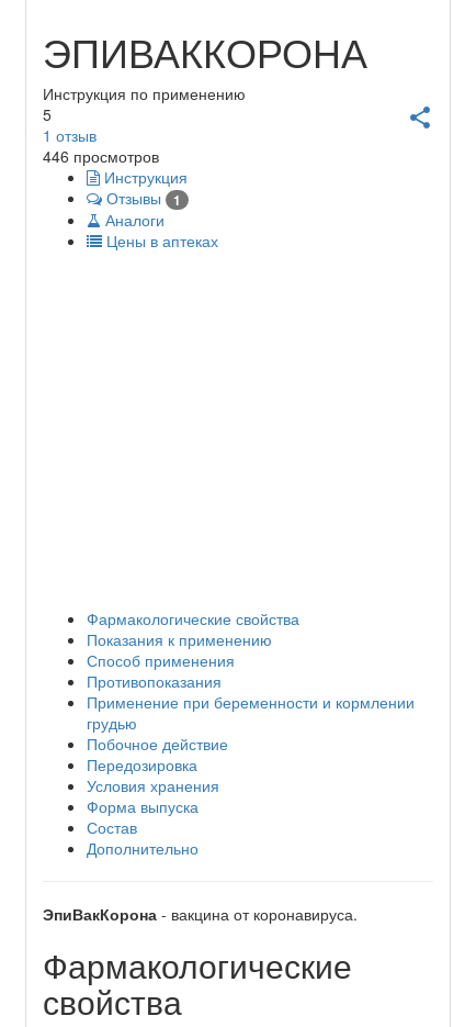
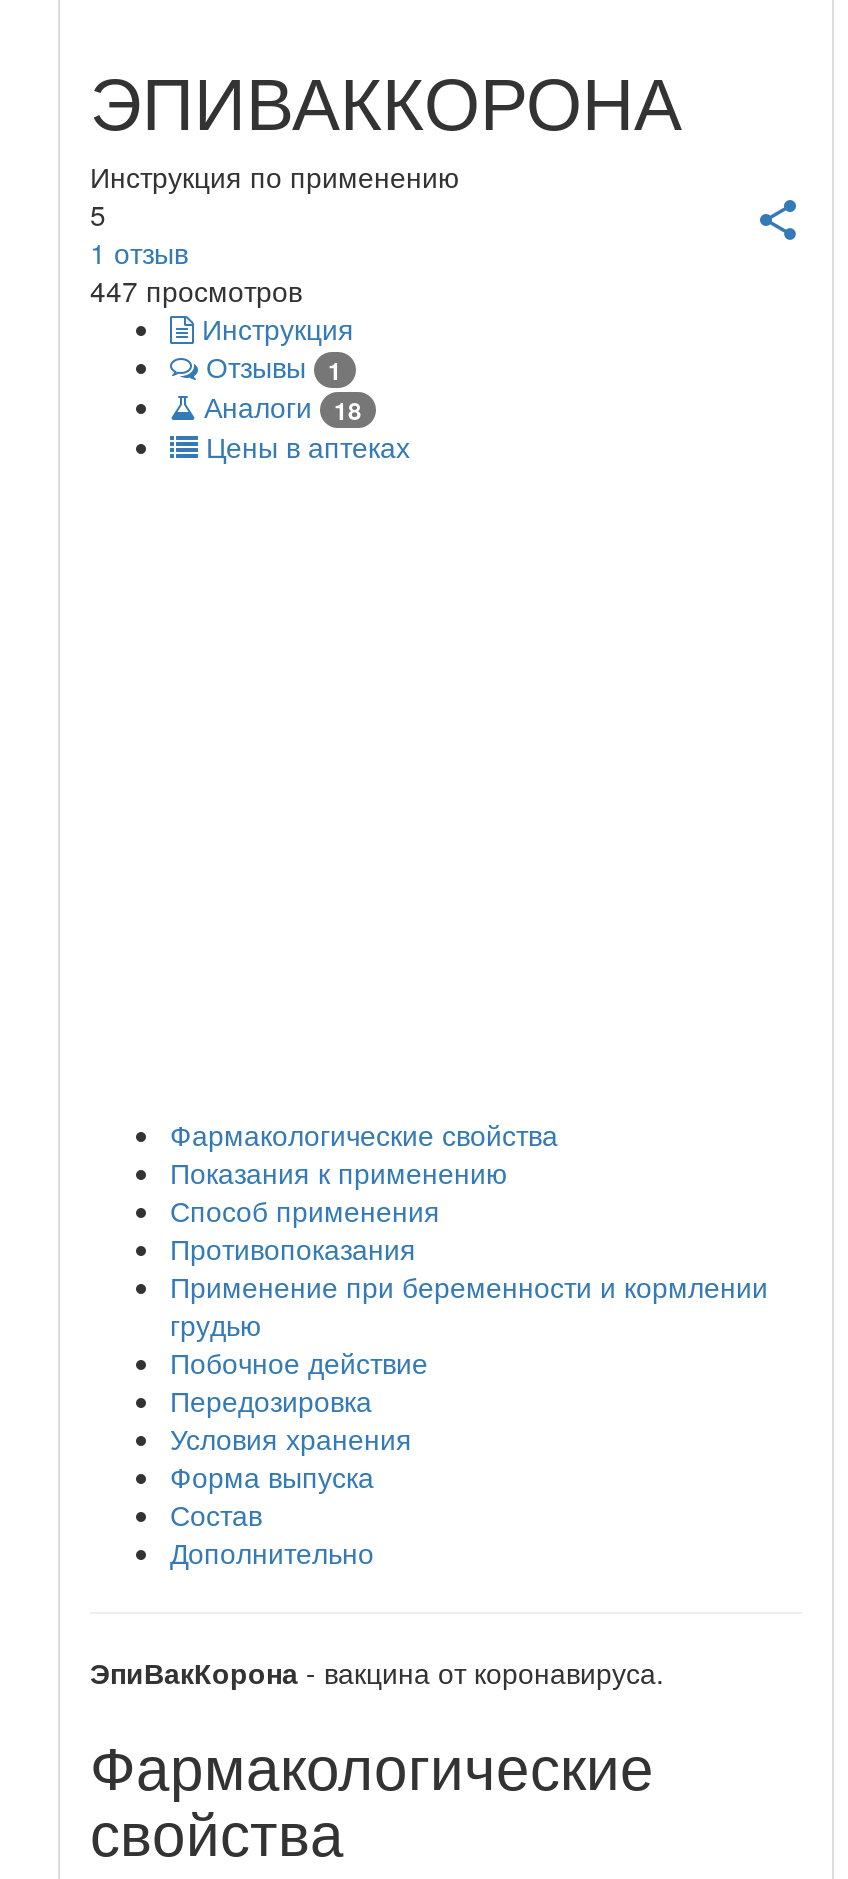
[43,145,159,167] 446 просмотров -> [90,270,302,310] 447 просмотров
none -> [334,393,362,429] 18

